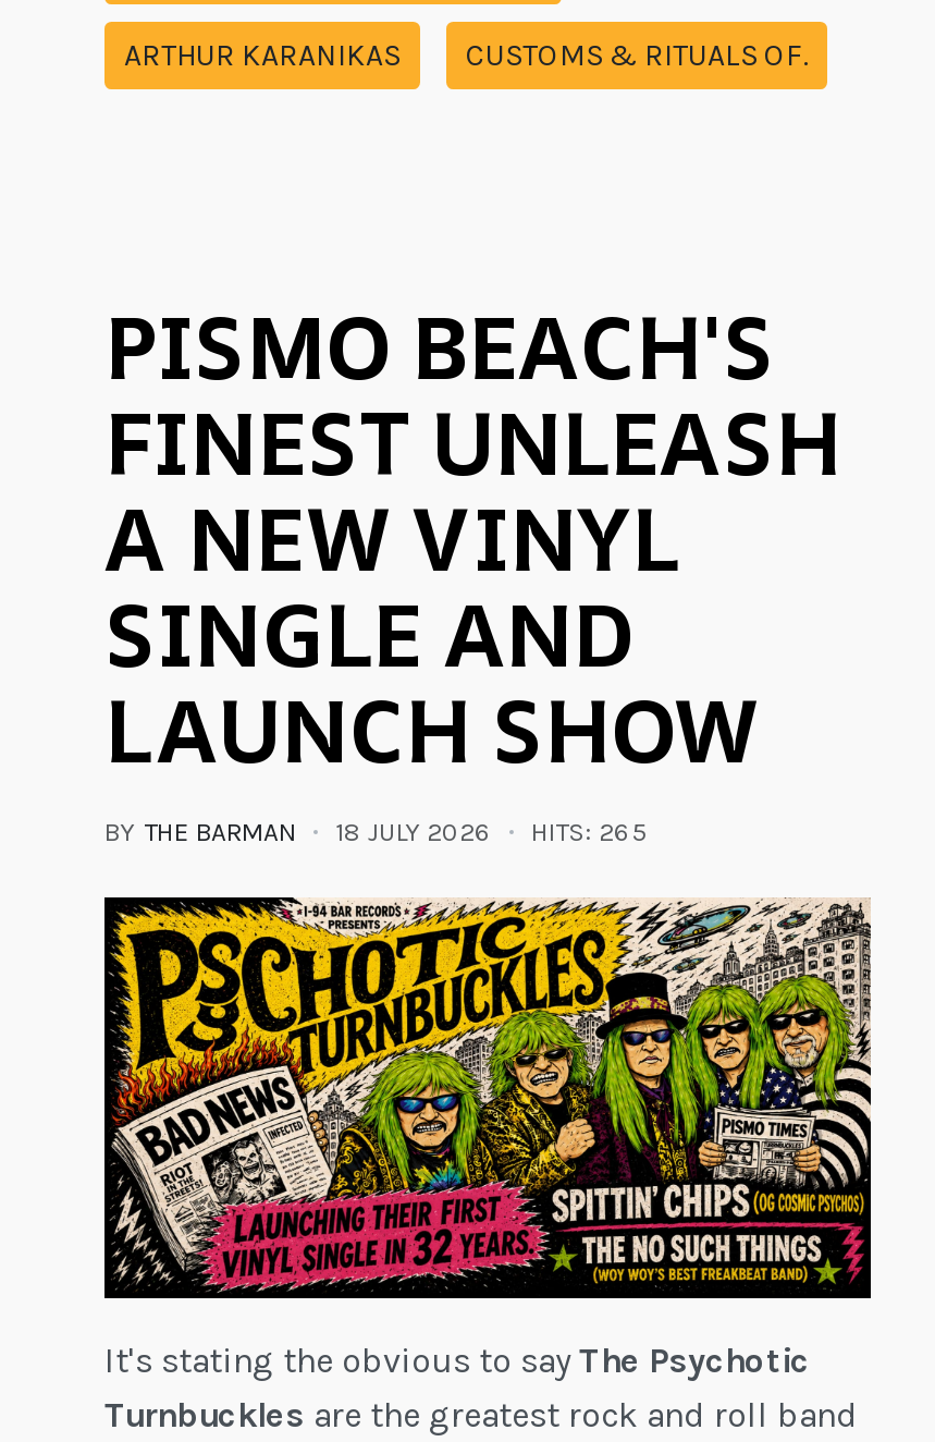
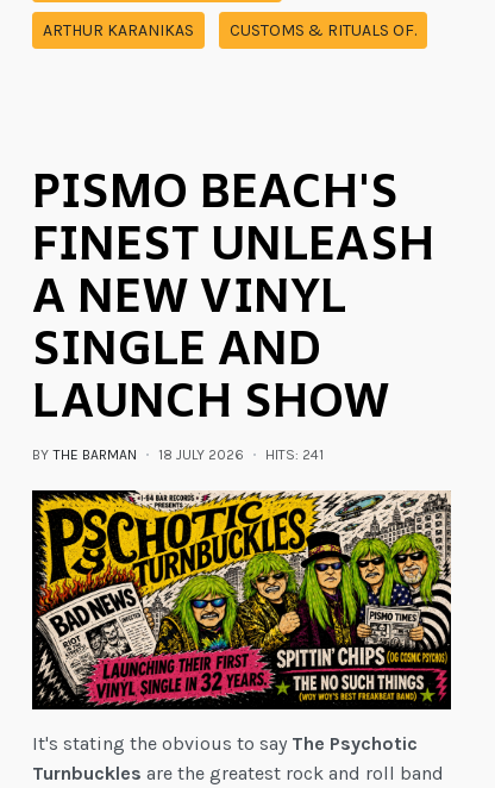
[104,816,647,846] BY THE BARMAN 18 JULY 2026 HITS: 265 -> [32,446,324,462] BY THE BARMAN 18 JULY 2026 HITS: 241

